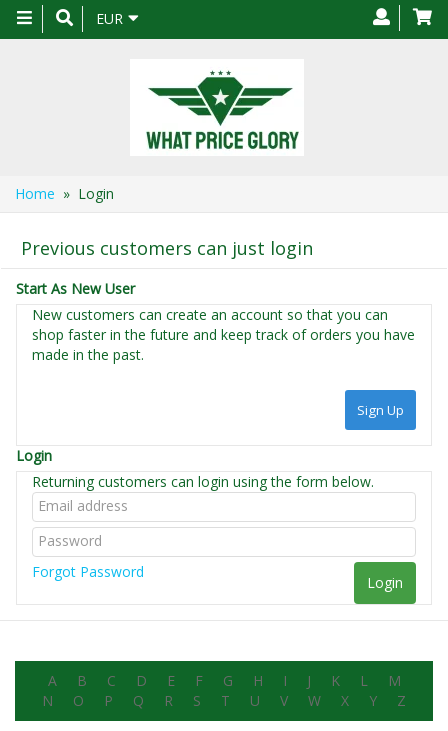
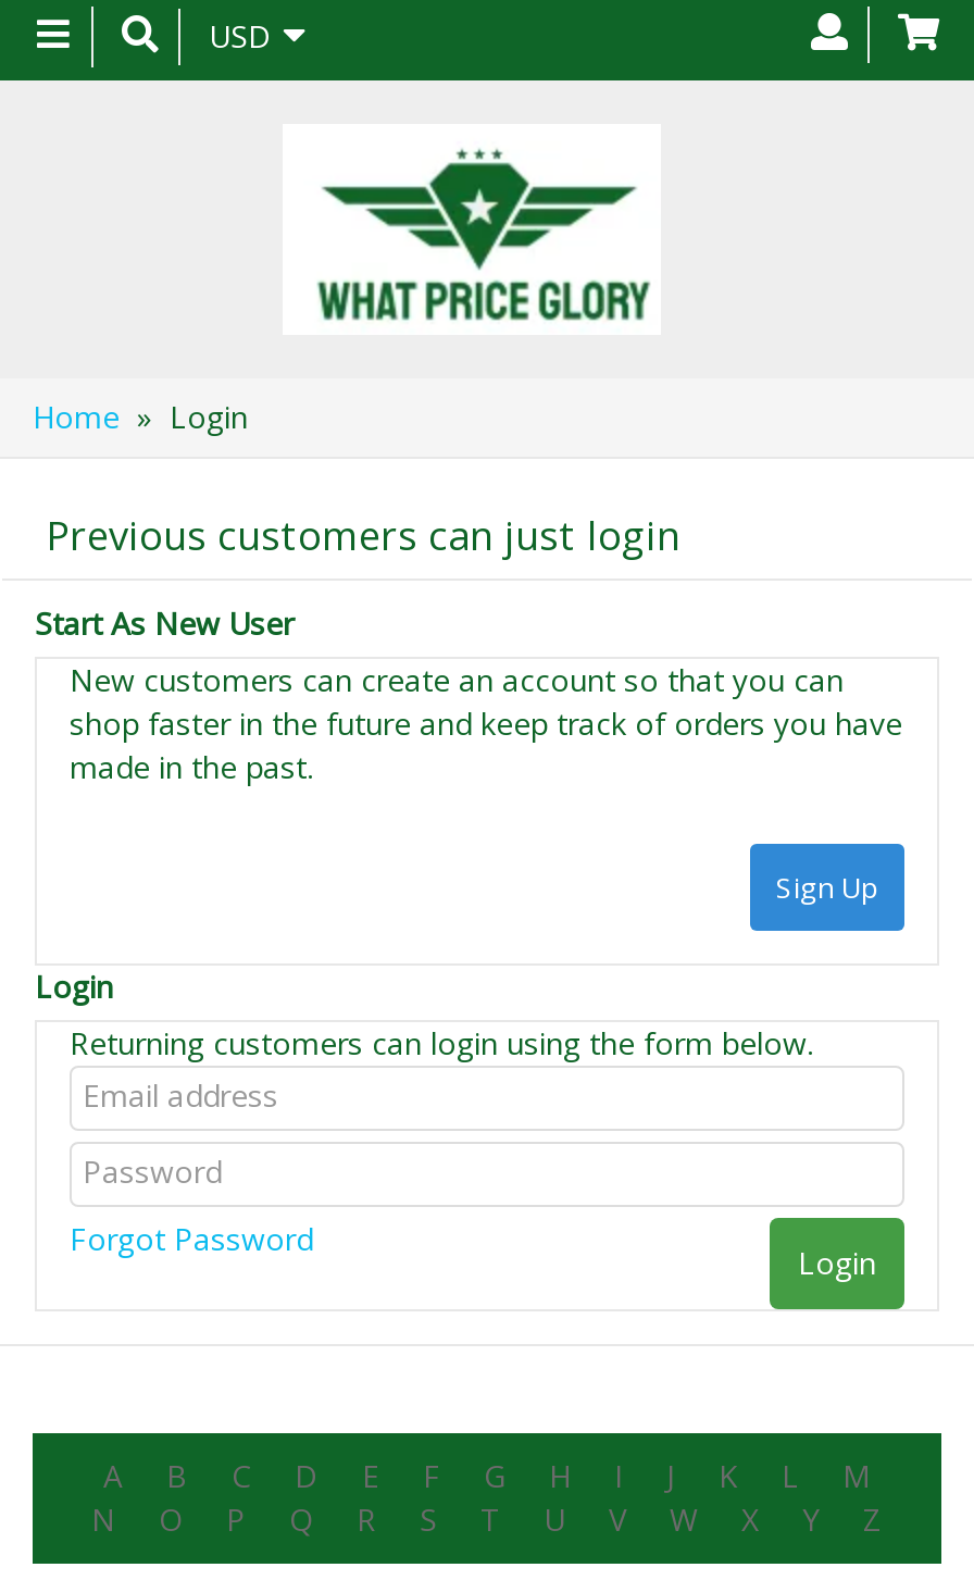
[96,9,123,28] EUR -> [209,15,272,57] USD

